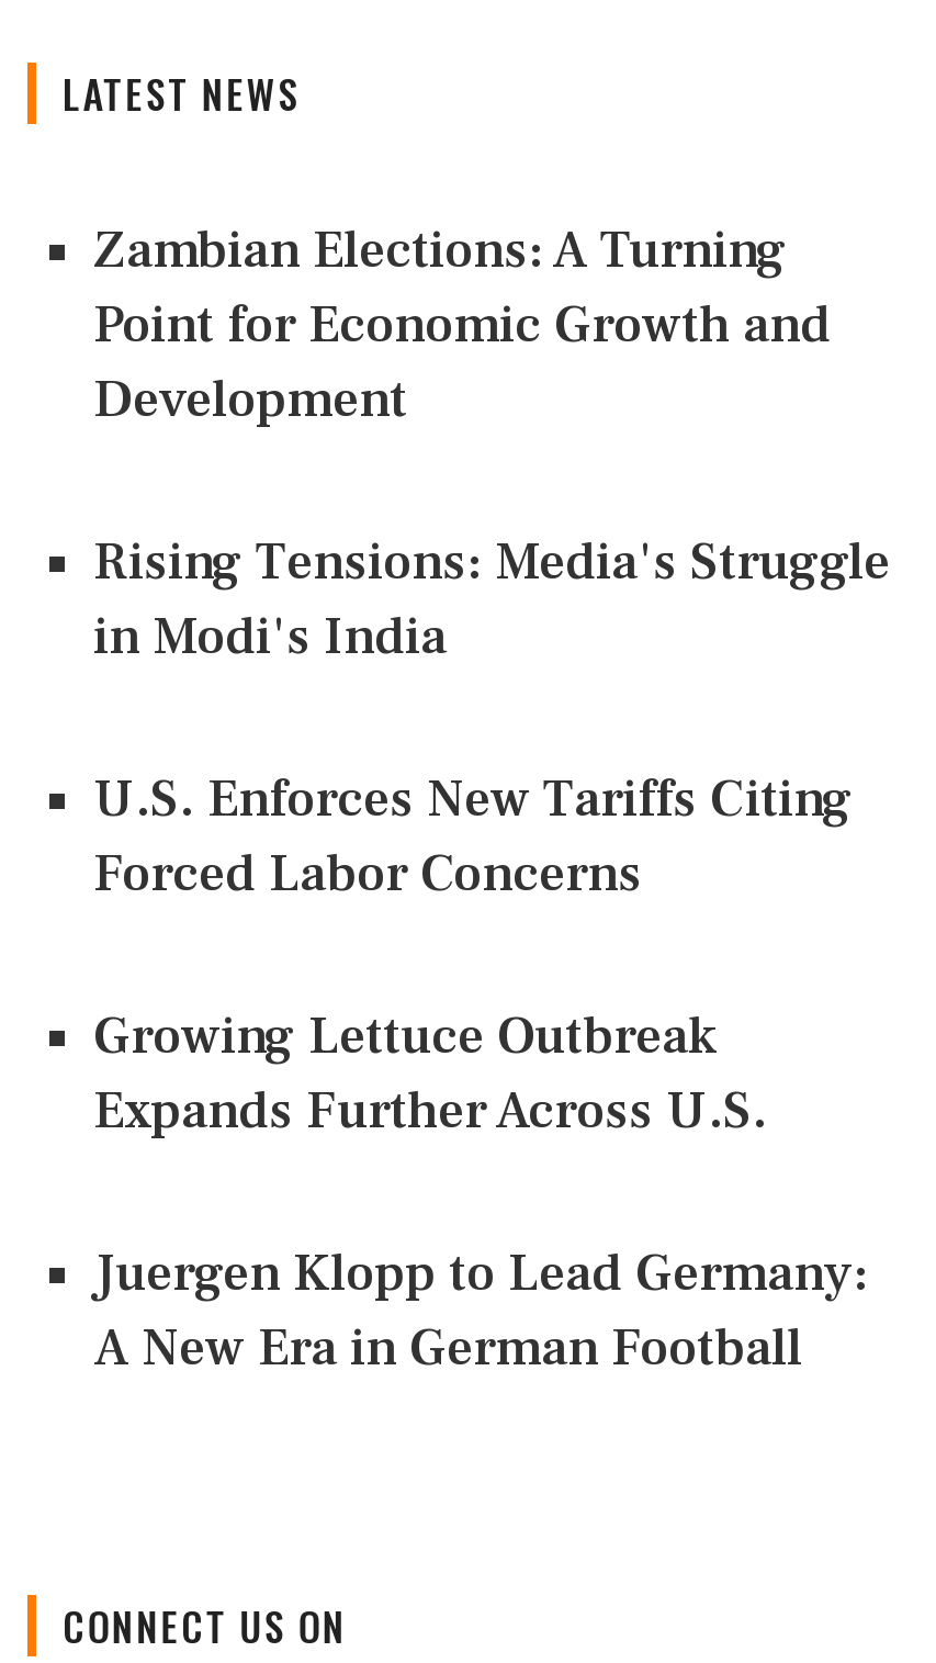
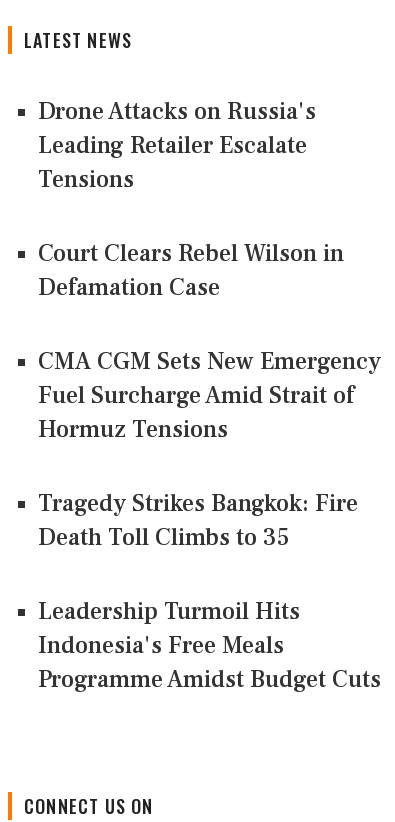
[93,217,831,434] Zambian Elections: A Turning | Point for Economic Growth and | Development -> [38,96,316,195] Drone Attacks on Russia's | Leading Retailer Escalate | Tensions
[93,528,890,671] Rising Tensions: Media's Struggle | in Modi's India -> [38,238,344,303] Court Clears Rebel Wilson in | Defamation Case
[93,766,853,908] U.S. Enforces New Tariffs Citing | Forced Labor Concerns -> [38,346,381,445] CMA CGM Sets New Emergency | Fuel Surcharge Amid Strait of | Hormuz Tensions
[93,1003,767,1145] Growing Lettuce Outbreak | Expands Further Across U.S. -> [38,488,358,553] Tragedy Strikes Bangkok: Fire | Death Toll Climbs to 35
[93,1240,868,1382] Juergen Klopp to Lead Germany: | A New Era in German Football -> [38,596,381,695] Leadership Turmoil Hits | Indonesia's Free Meals | Programme Amidst Budget Cuts

